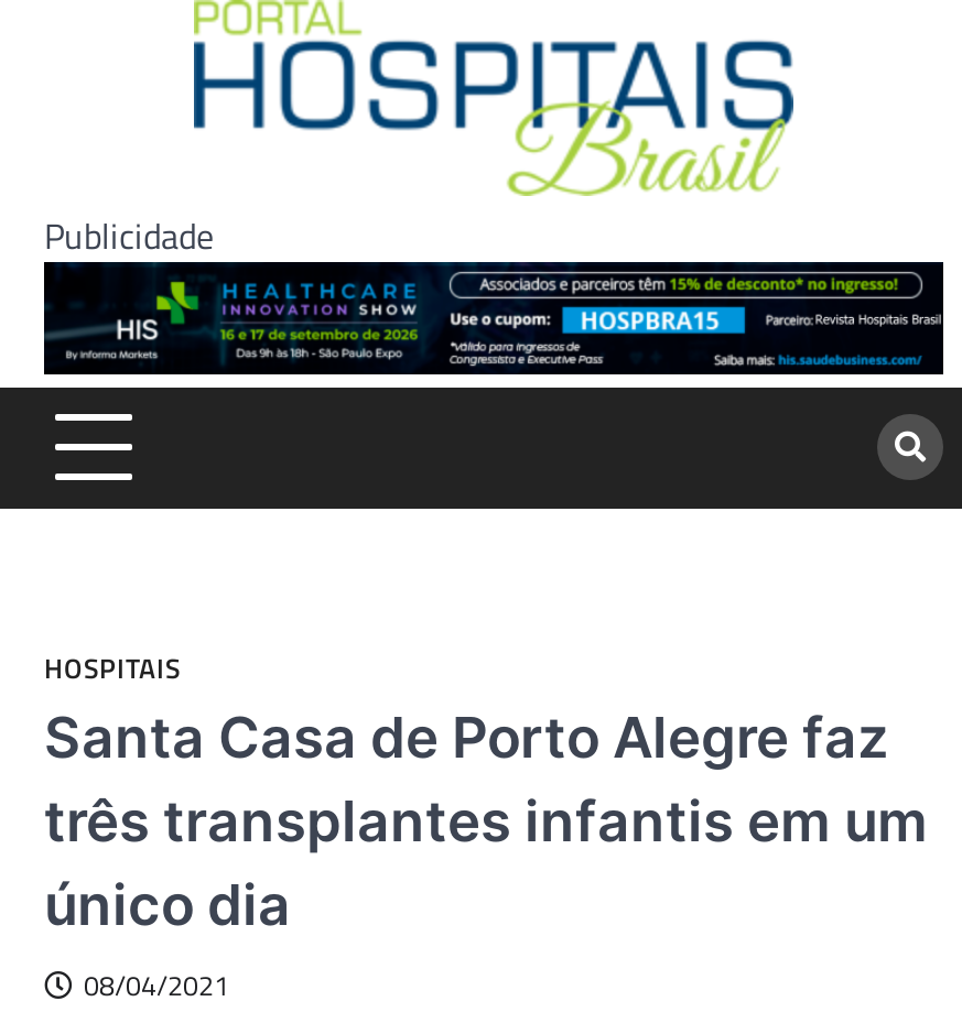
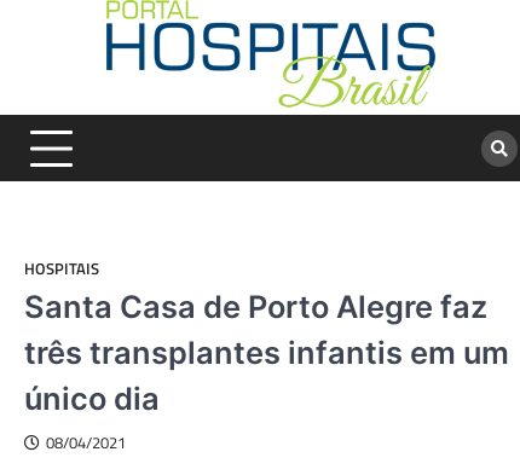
[44,209,214,262] Publicidade -> none

